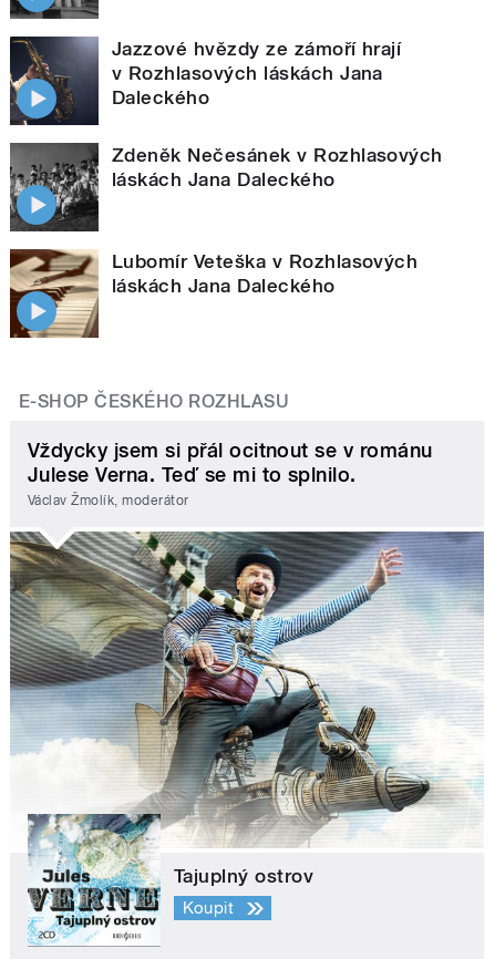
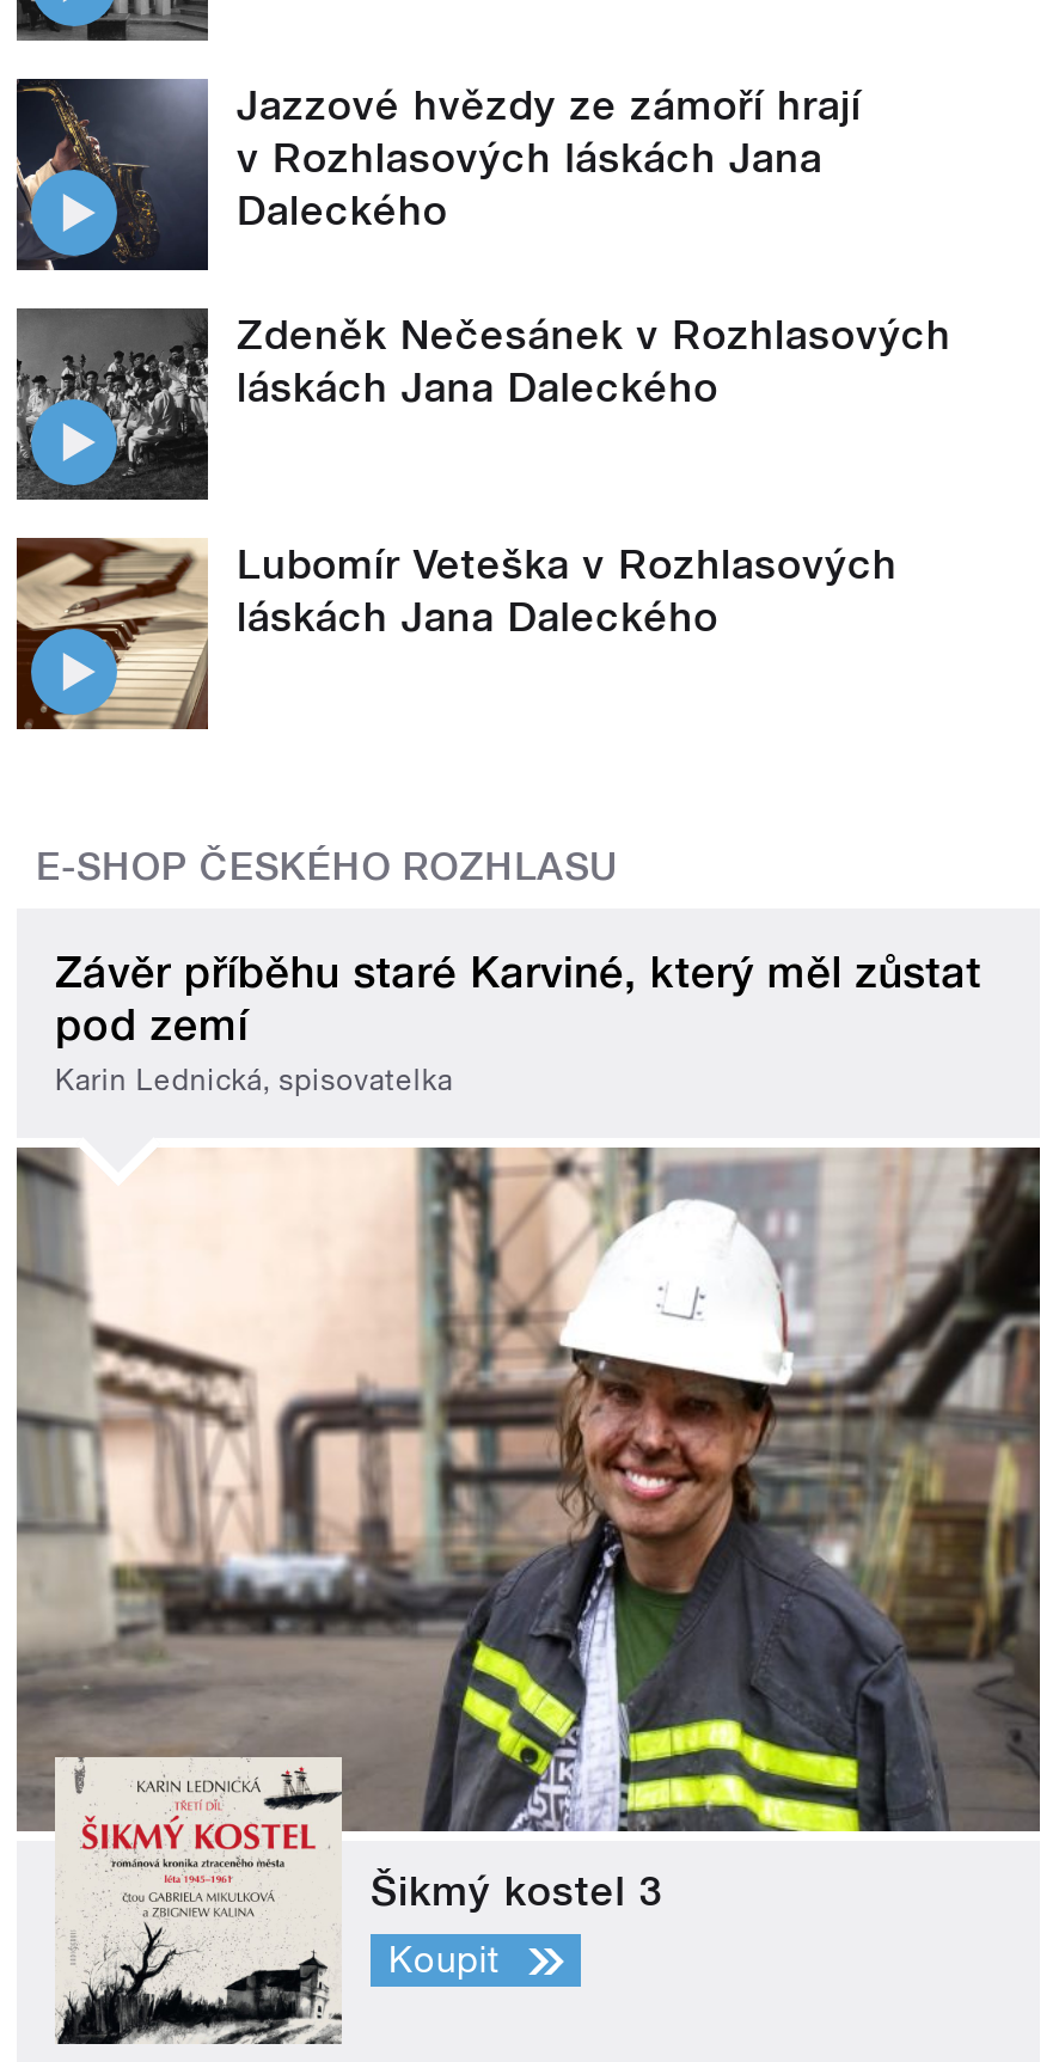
[28,438,433,509] Vždycky jsem si přál ocitnout se v románu | Julese Verna. Teď se mi to splnilo. | Václav Žmolík, moderátor -> [55,946,982,1098] Závěr příběhu staré Karviné, který měl zůstat | pod zemí | Karin Lednická, spisovatelka
[10,530,485,947] [image] | Tajuplný ostrov -> [14,1145,1042,2046] [image] | Šikmý kostel 3

